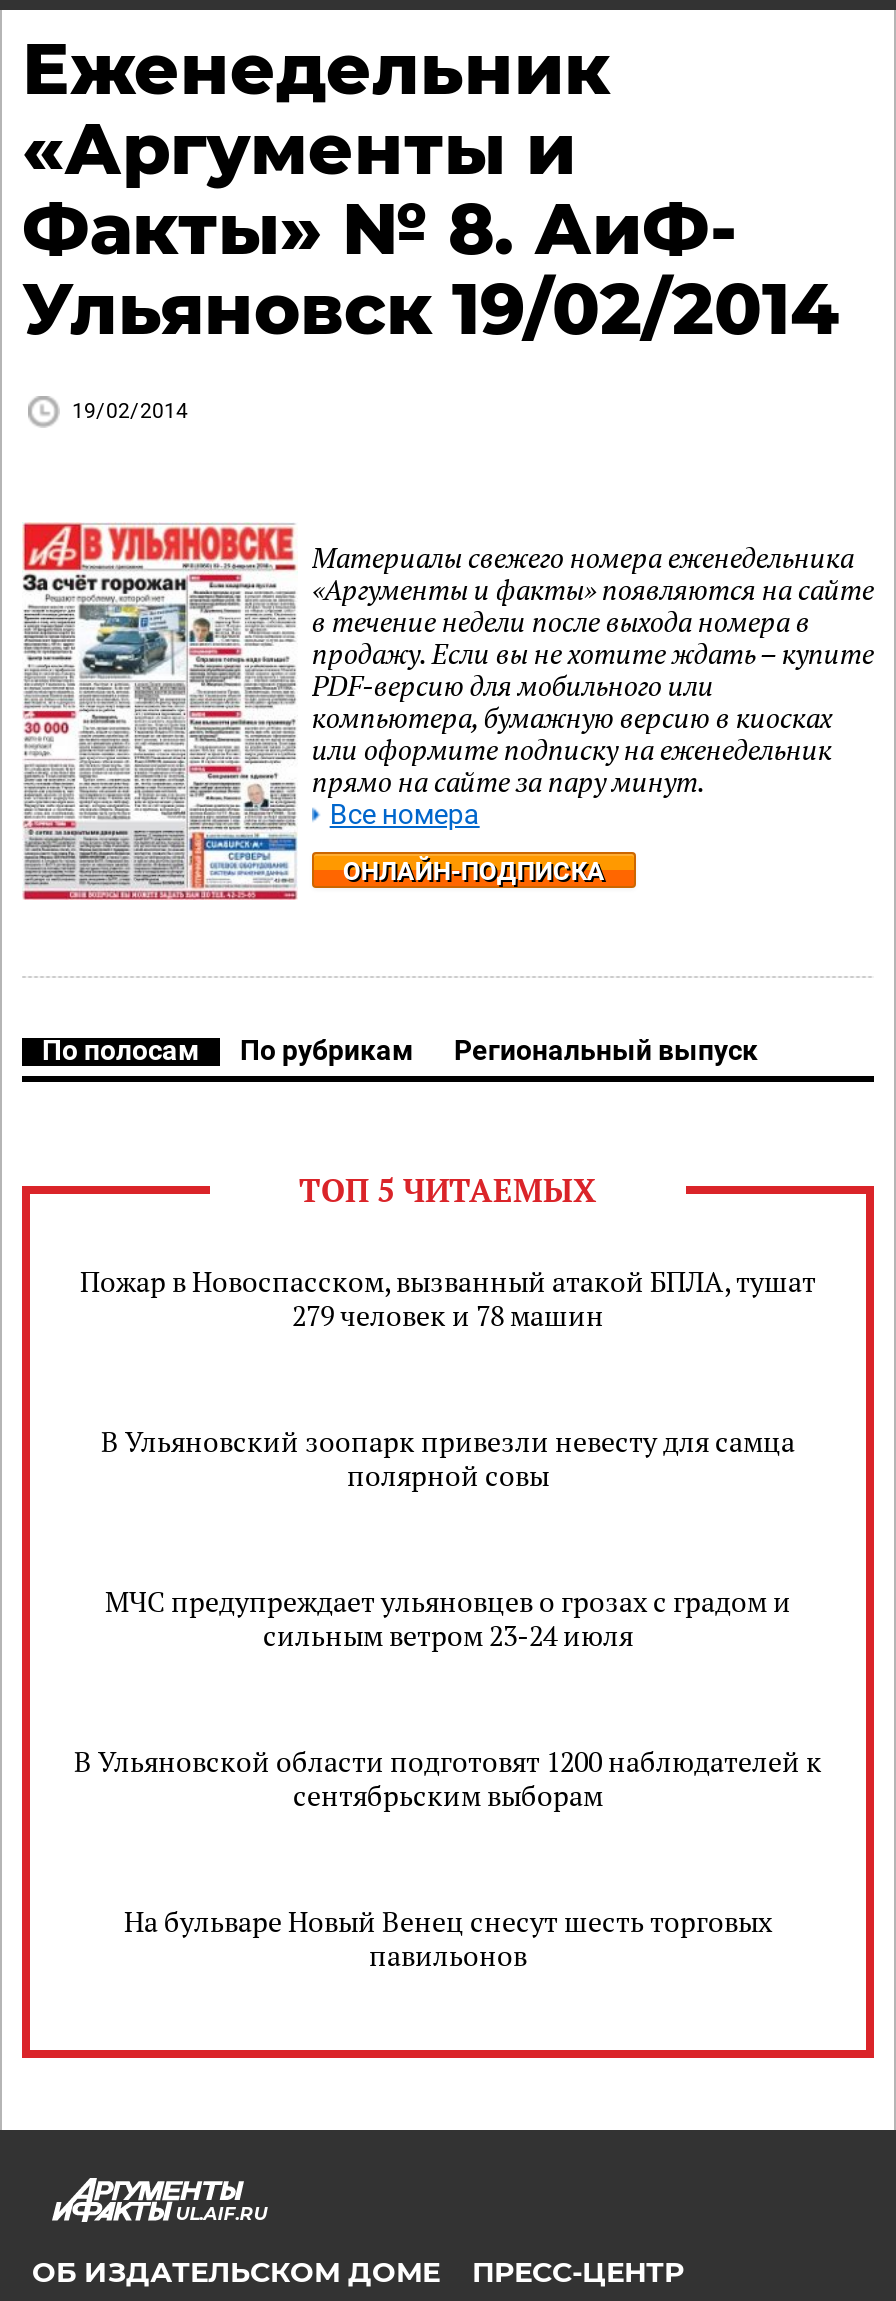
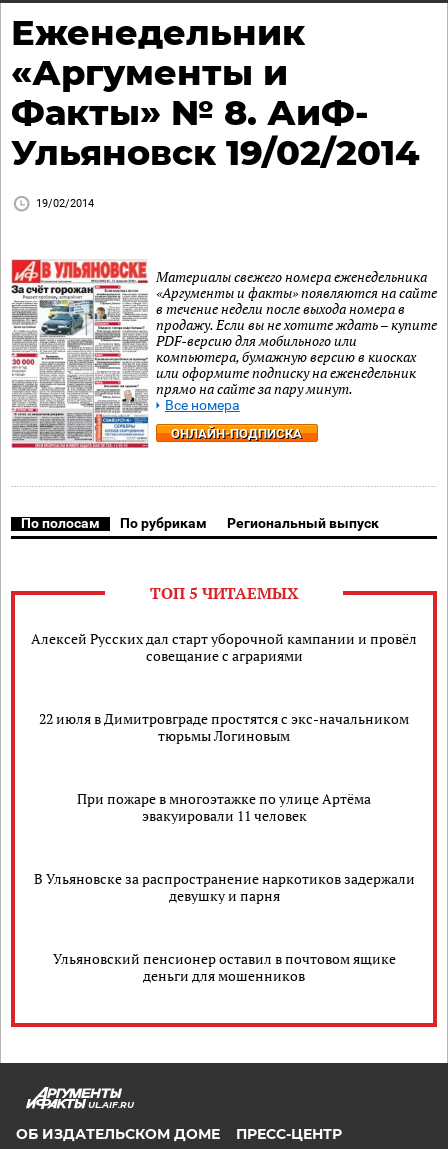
[80,1262,816,1334] Пожар в Новоспасском, вызванный атакой БПЛА, тушат | 279 человек и 78 машин -> [31,629,417,665] Алексей Русских дал старт уборочной кампании и провёл | совещание с аграриями
[101,1422,795,1494] В Ульяновский зоопарк привезли невесту для самца | полярной совы -> [39,709,409,745] 22 июля в Димитровграде простятся с экс-начальником | тюрьмы Логиновым
[105,1582,791,1654] МЧС предупреждает ульяновцев о грозах с градом и | сильным ветром 23-24 июля -> [77,789,371,825] При пожаре в многоэтажке по улице Артёма | эвакуировали 11 человек
[74,1742,822,1814] В Ульяновской области подготовят 1200 наблюдателей к | сентябрьским выборам -> [33,869,414,905] В Ульяновске за распространение наркотиков задержали | девушку и парня
[124,1902,772,1974] На бульваре Новый Венец снесут шесть торговых | павильонов -> [52,949,395,985] Ульяновский пенсионер оставил в почтовом ящике | деньги для мошенников

